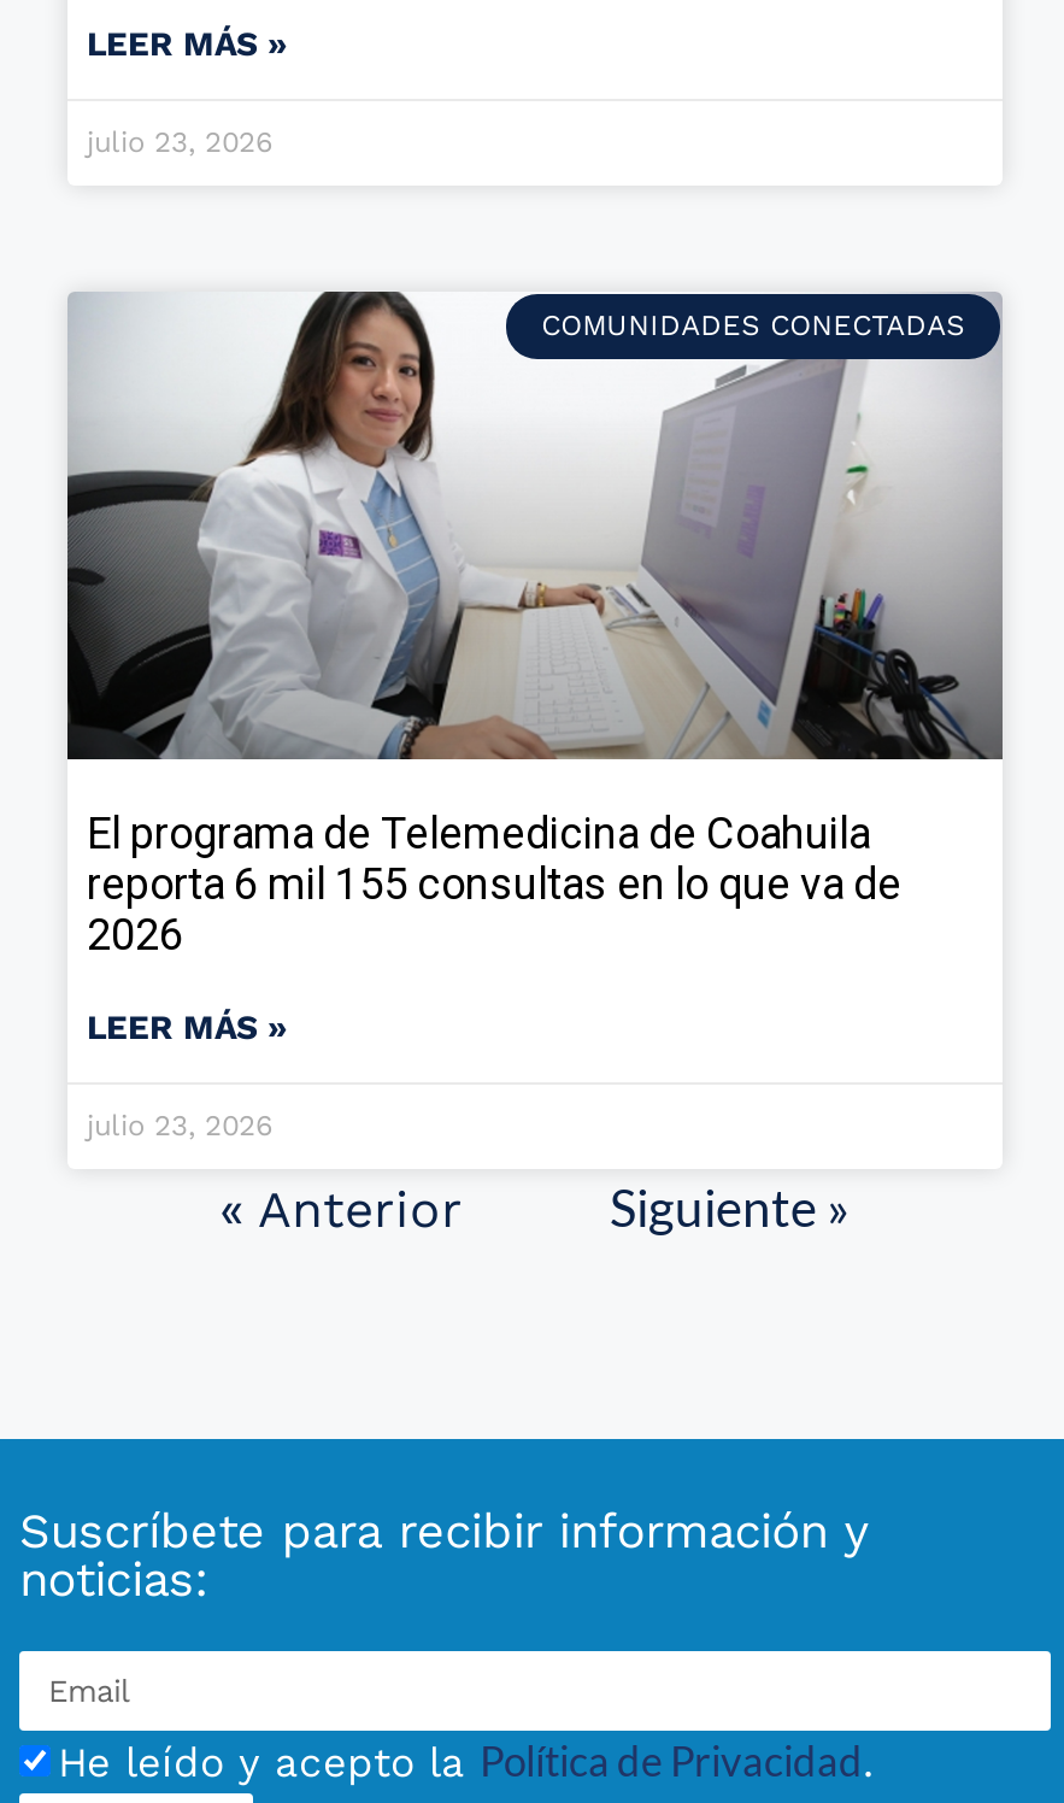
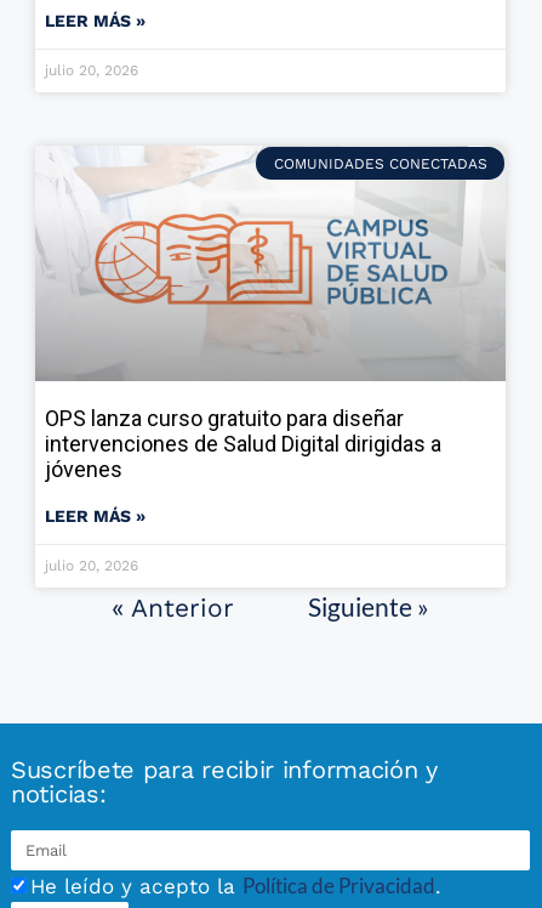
[87,125,272,159] julio 23, 2026 -> [45,63,138,80] julio 20, 2026
[65,288,1003,959] [image] | El programa de Telemedicina de Coahuila | reporta 6 mil 155 consultas en lo que va de | 2026 -> [35,146,504,483] [image] | OPS lanza curso gratuito para diseñar | intervenciones de Salud Digital dirigidas a | jóvenes
[87,1109,272,1143] julio 23, 2026 -> [45,558,138,575] julio 20, 2026

